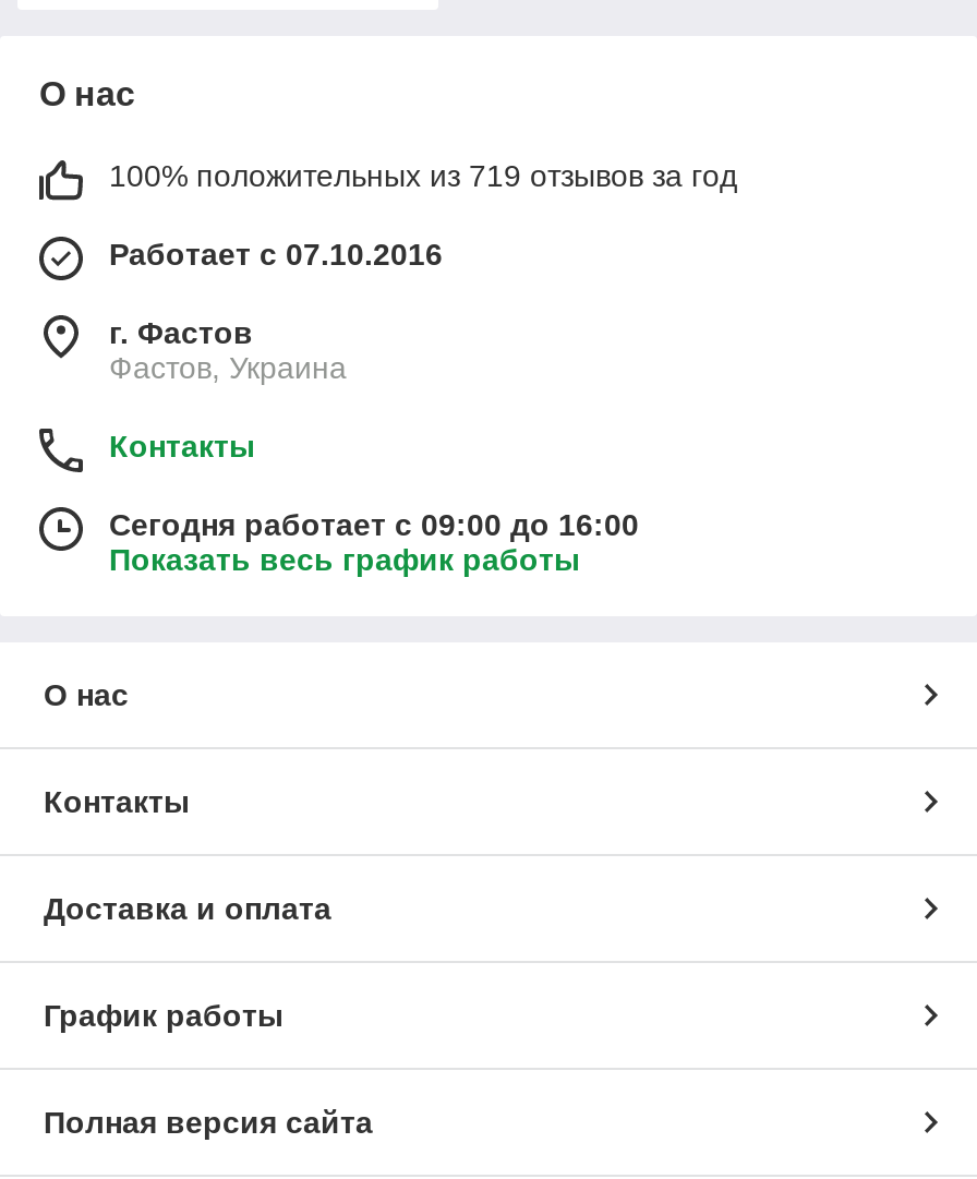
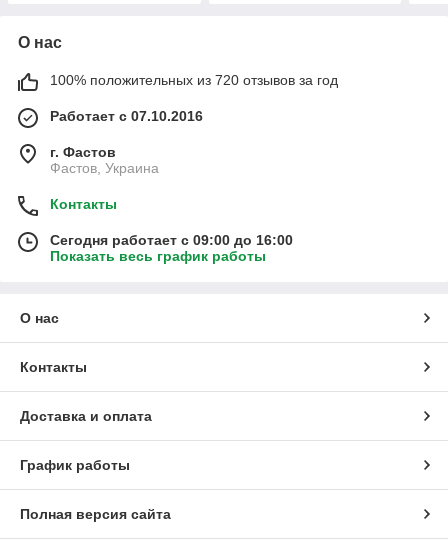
[109,158,737,193] 100% положительных из 719 отзывов за год -> [50,72,338,88] 100% положительных из 720 отзывов за год

